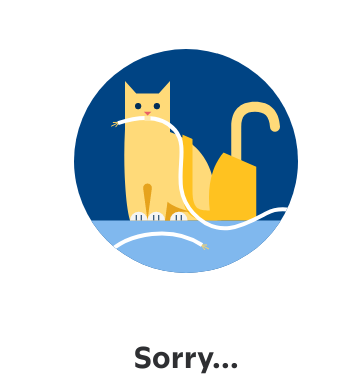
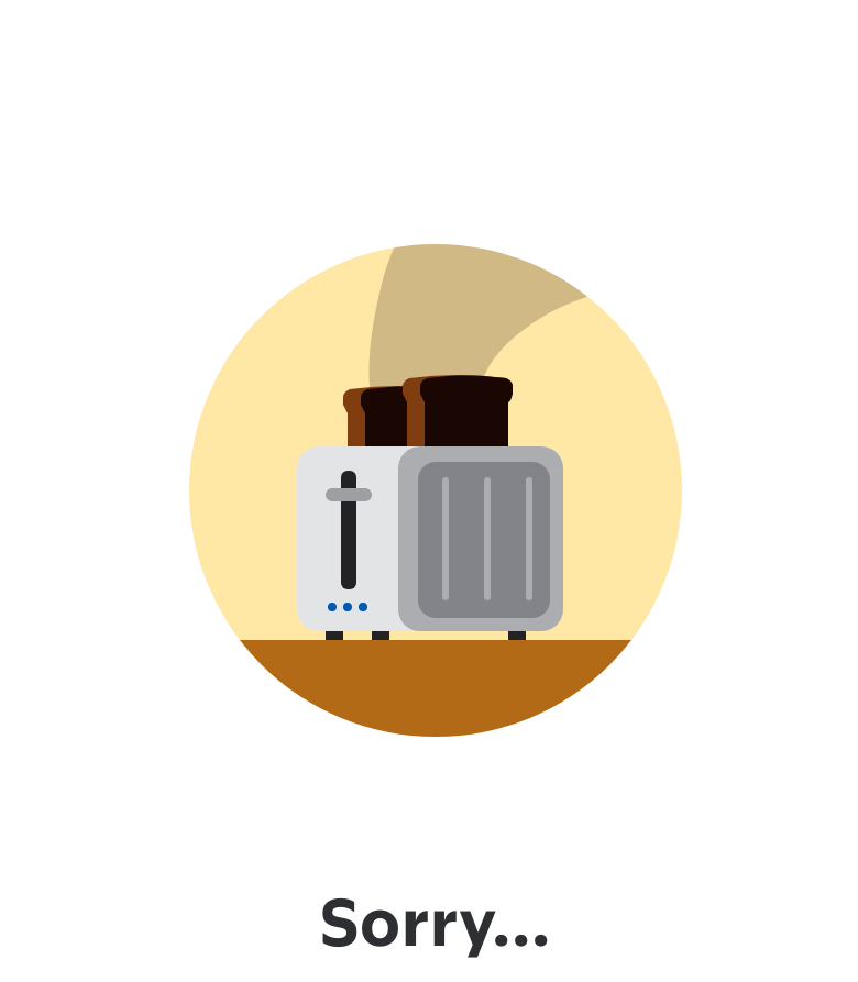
[73,48,299,274] [image] -> [189,242,682,739] [image]

